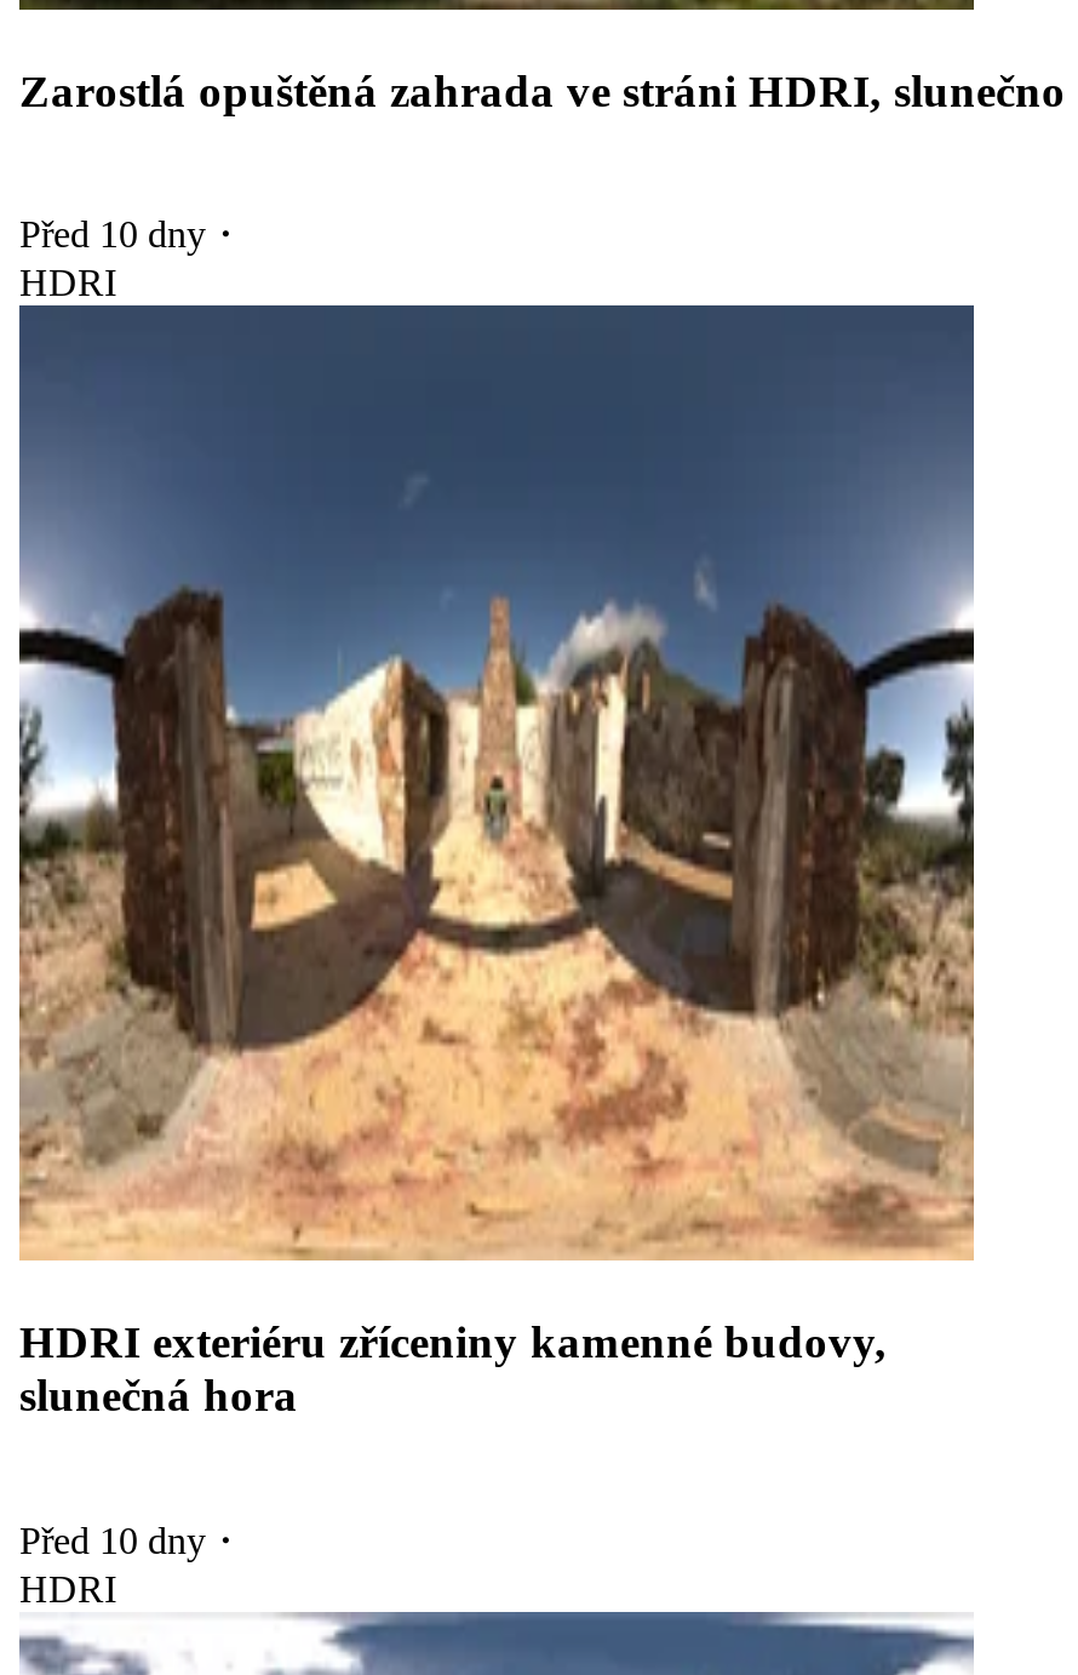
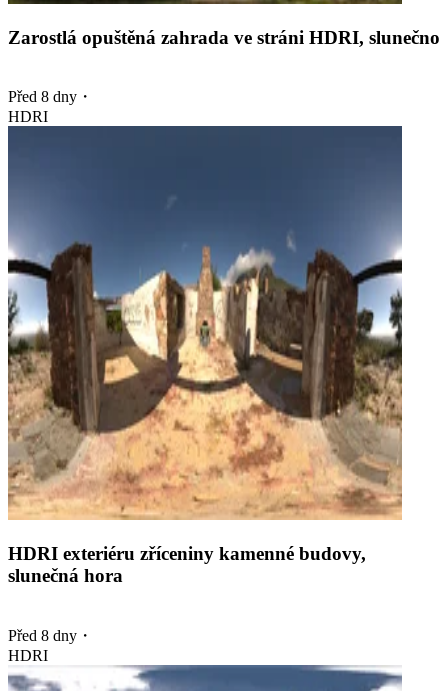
[19,214,245,255] Před 10 dny・ -> [8,88,93,105] Před 8 dny・
[19,1519,245,1560] Před 10 dny・ -> [8,627,93,644] Před 8 dny・

